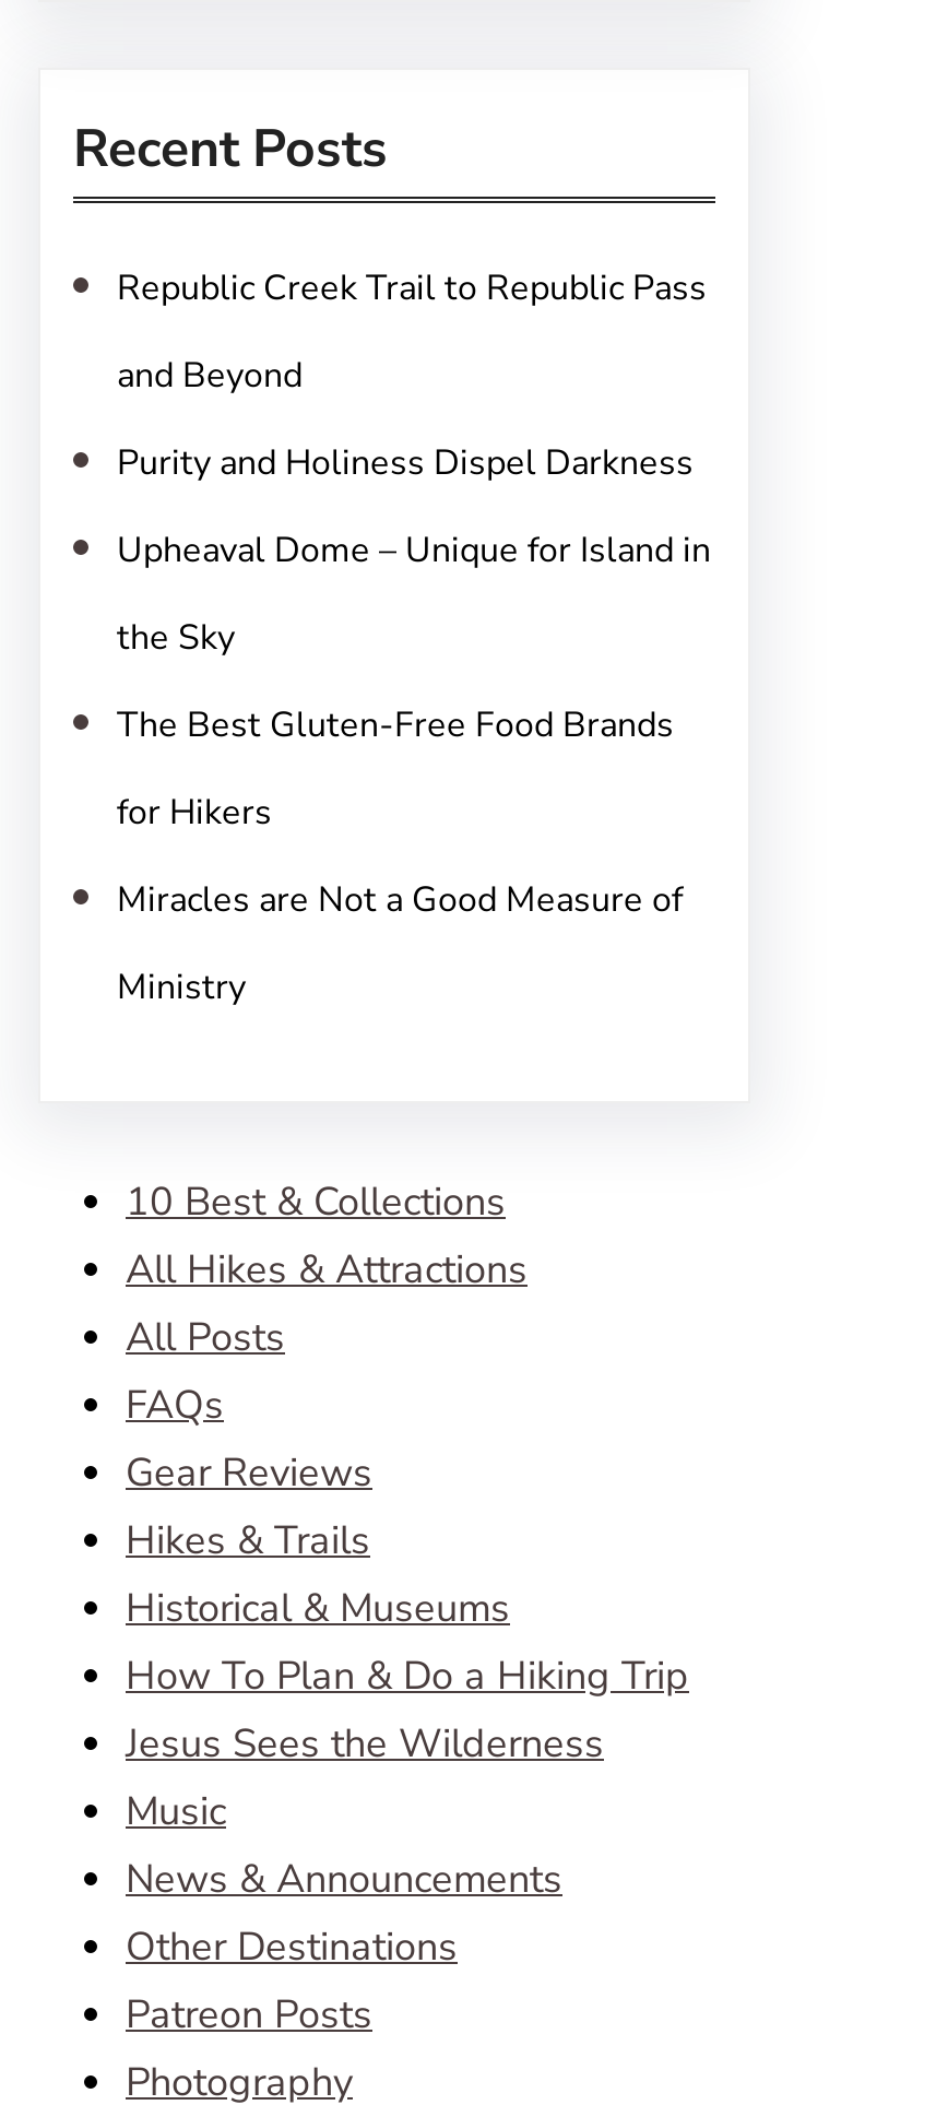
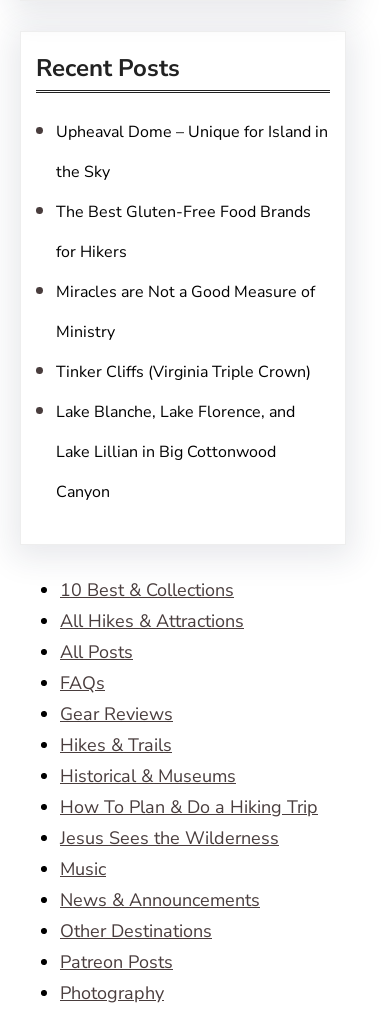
[117,264,707,487] Republic Creek Trail to Republic Pass | and Beyond | Purity and Holiness Dispel Darkness -> none
moved [117,527,711,1012] -> [56,121,328,343]: Upheaval Dome – Unique for Island in | the Sky | The Best Gluten-Free Food Brands | for Hikers | Miracles are Not a Good Measure of | Ministry
none -> [56,361,311,503] Tinker Cliffs (Virginia Triple Crown) | Lake Blanche, Lake Florence, and | Lake Lillian in Big Cottonwood | Canyon

